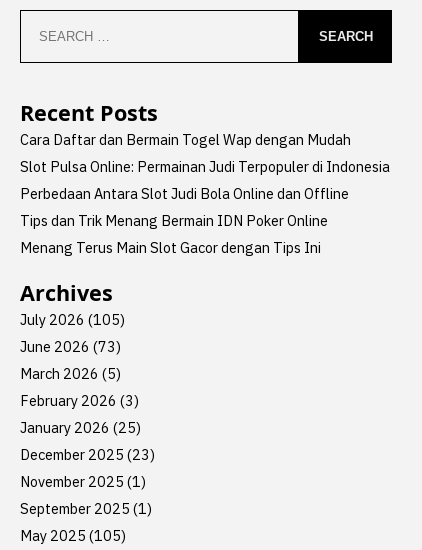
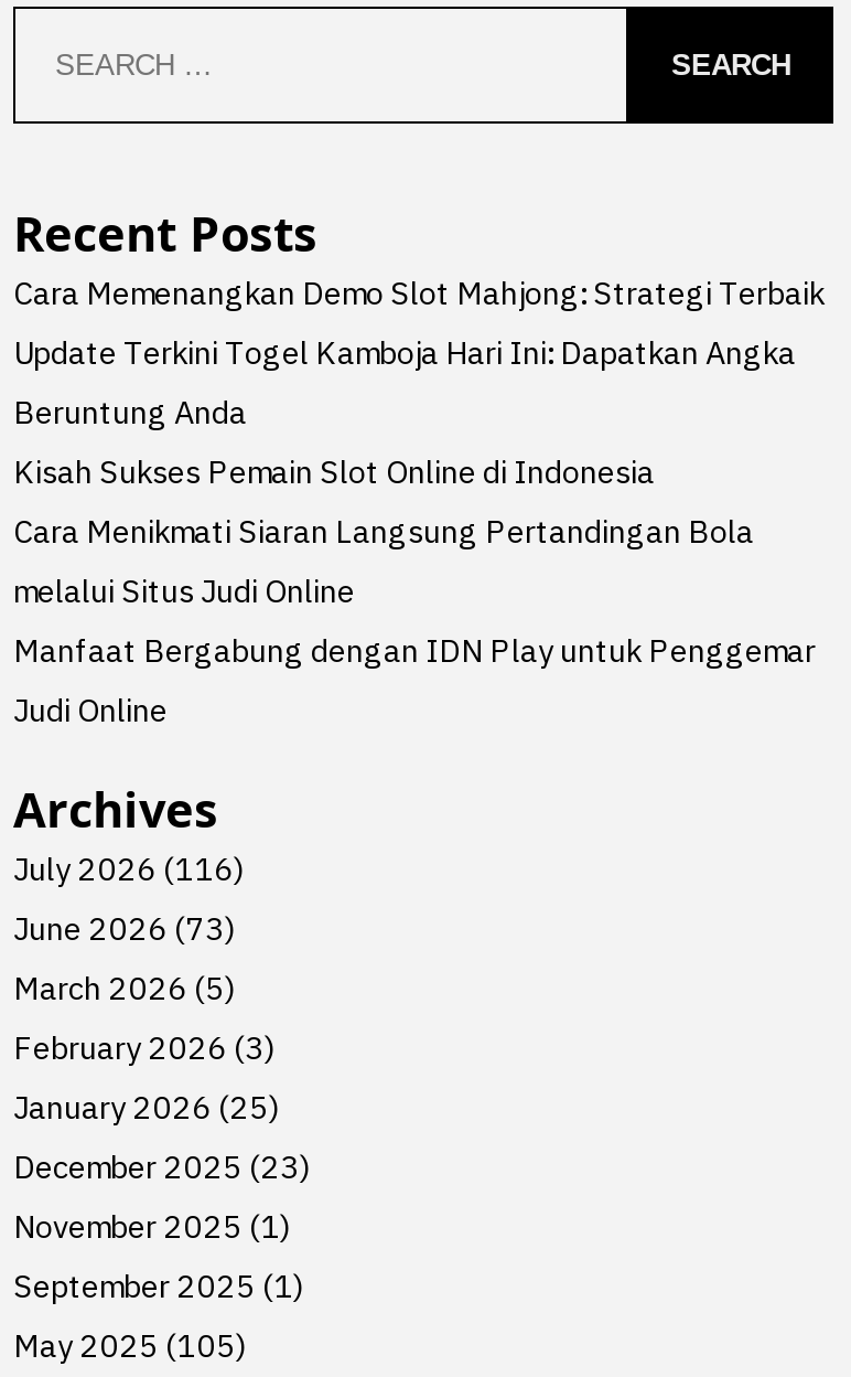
[20,130,390,257] Cara Daftar dan Bermain Togel Wap dengan Mudah | Slot Pulsa Online: Permainan Judi Terpopuler di Indonesia | Perbedaan Antara Slot Judi Bola Online dan Offline | Tips dan Trik Menang Bermain IDN Poker Online | Menang Terus Main Slot Gacor dengan Tips Ini -> [13,272,825,731] Cara Memenangkan Demo Slot Mahjong: Strategi Terbaik | Update Terkini Togel Kamboja Hari Ini: Dapatkan Angka | Beruntung Anda | Kisah Sukses Pemain Slot Online di Indonesia | Cara Menikmati Siaran Langsung Pertandingan Bola | melalui Situs Judi Online | Manfaat Bergabung dengan IDN Play untuk Penggemar | Judi Online
[20,310,125,329] July 2026 (105) -> [13,848,245,890] July 2026 (116)

